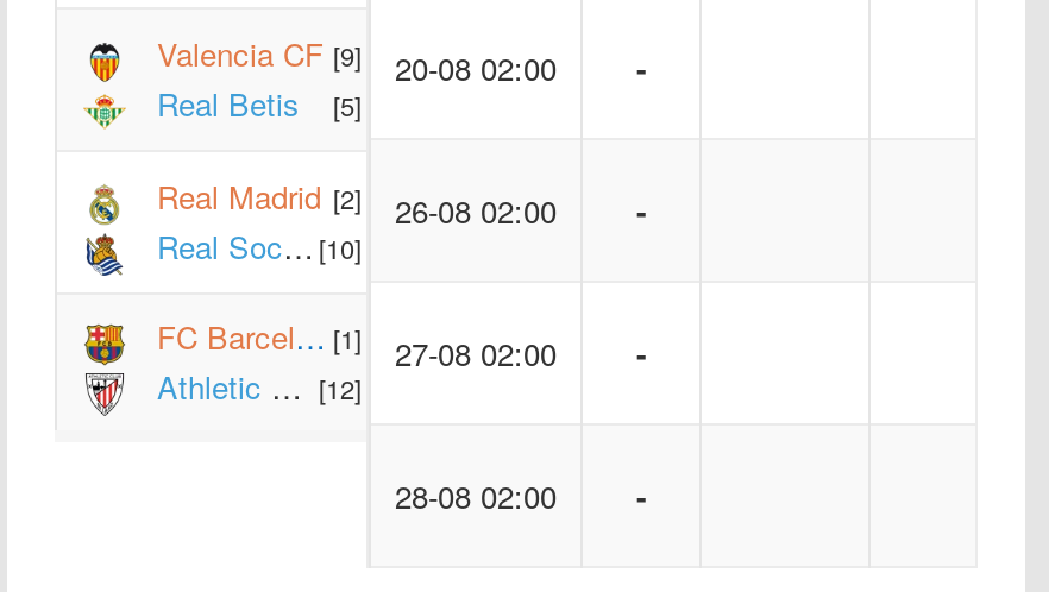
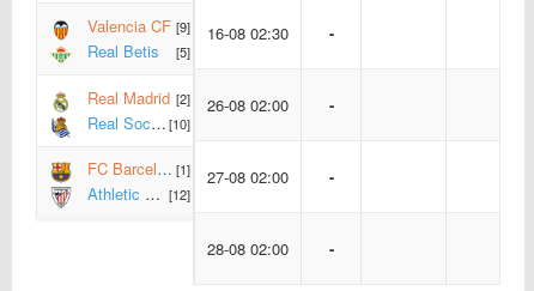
[395,45,557,90] 20-08 02:00 -> [207,22,289,44] 16-08 02:30

